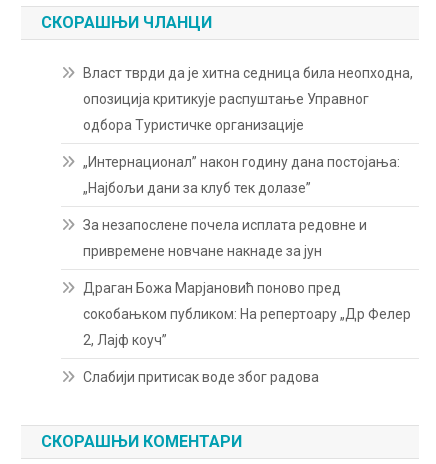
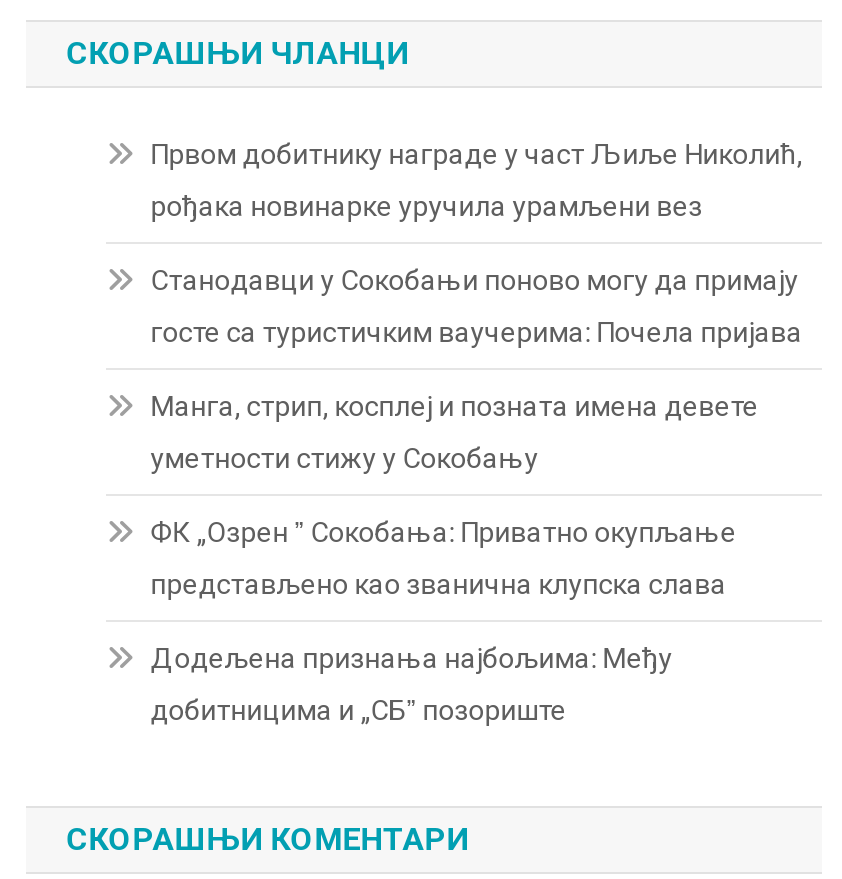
[83,65,413,385] Власт тврди да је хитна седница била неопходна, | опозиција критикује распуштање Управног | одбора Туристичке организације | „Интернационал” након годину дана постојања: | „Најбољи дани за клуб тек долазе” | За незапослене почела исплата редовне и | привремене новчане накнаде за јун | Драган Божа Марјановић поново пред | сокобањком публиком: На репертоару „Др Фелер | 2, Лајф коуч” | Слабији притисак воде због радова -> [151,138,803,726] Првом добитнику награде у част Љиље Николић, | рођака новинарке уручила урамљени вез | Станодавци у Сокобањи поново могу да примају | госте са туристичким ваучерима: Почела пријава | Манга, стрип, косплеј и позната имена девете | уметности стижу у Сокобању | ФК „Озрен ˮ Сокобања: Приватно окупљање | представљено као званична клупска слава | Додељена признања најбољима: Међу | добитницима и „СБˮ позориште

